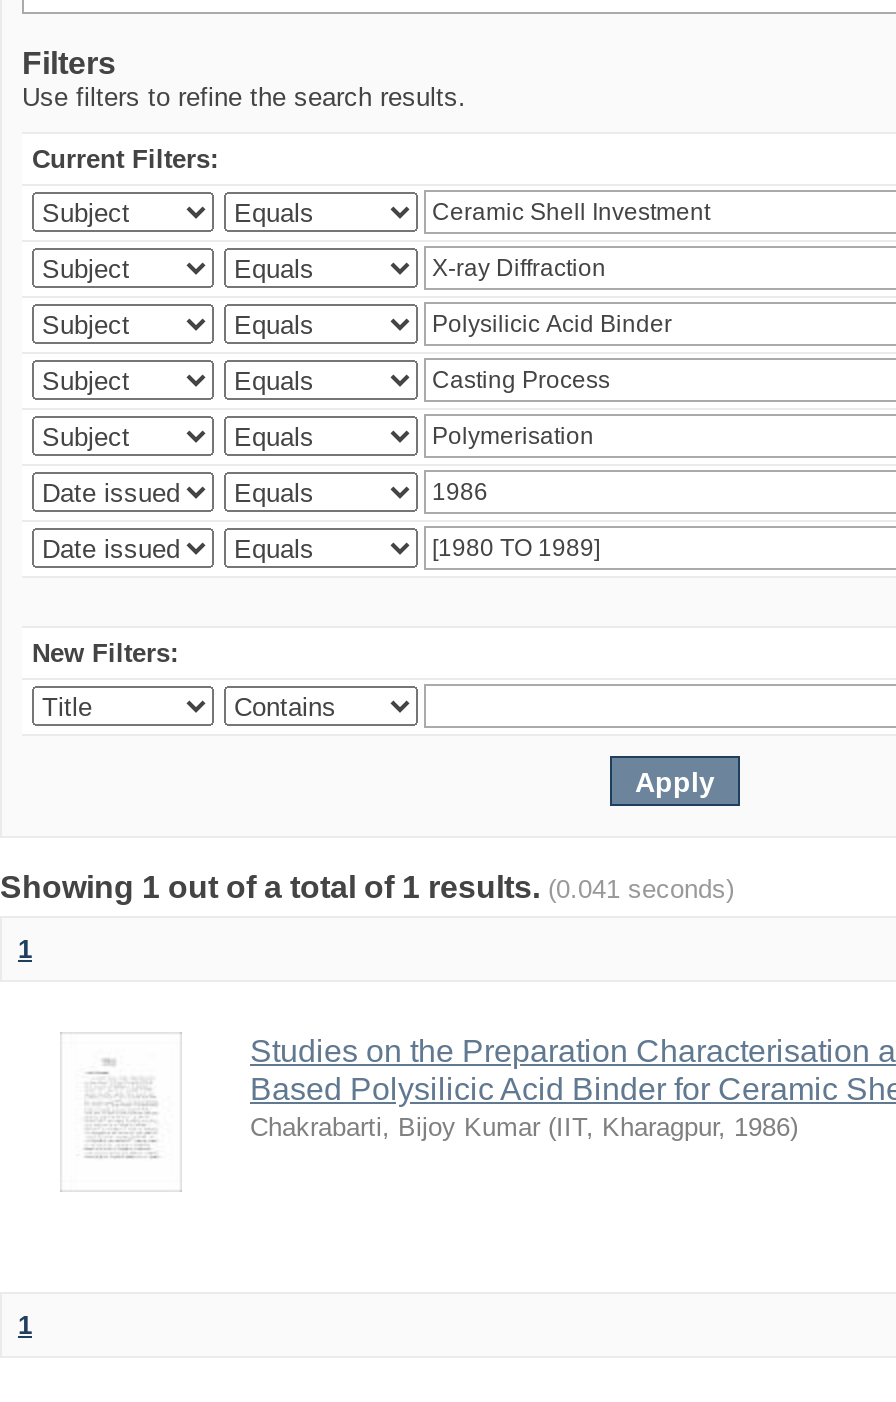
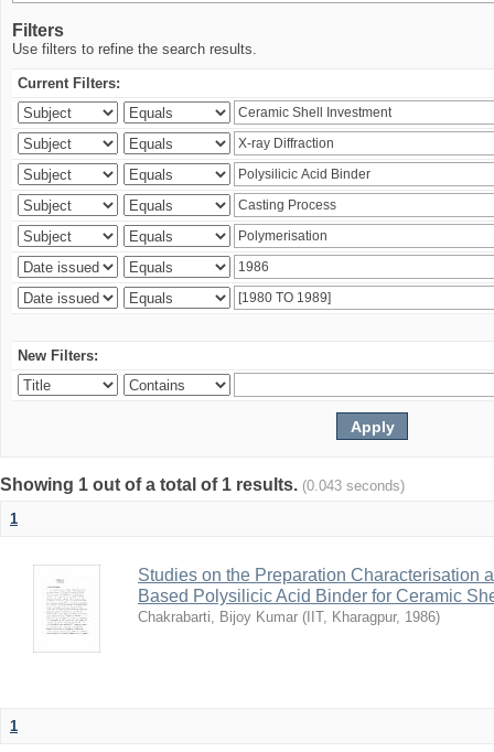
[0,870,734,904] Showing 1 out of a total of 1 results. (0.041 seconds) -> [0,475,405,494] Showing 1 out of a total of 1 results. (0.043 seconds)

